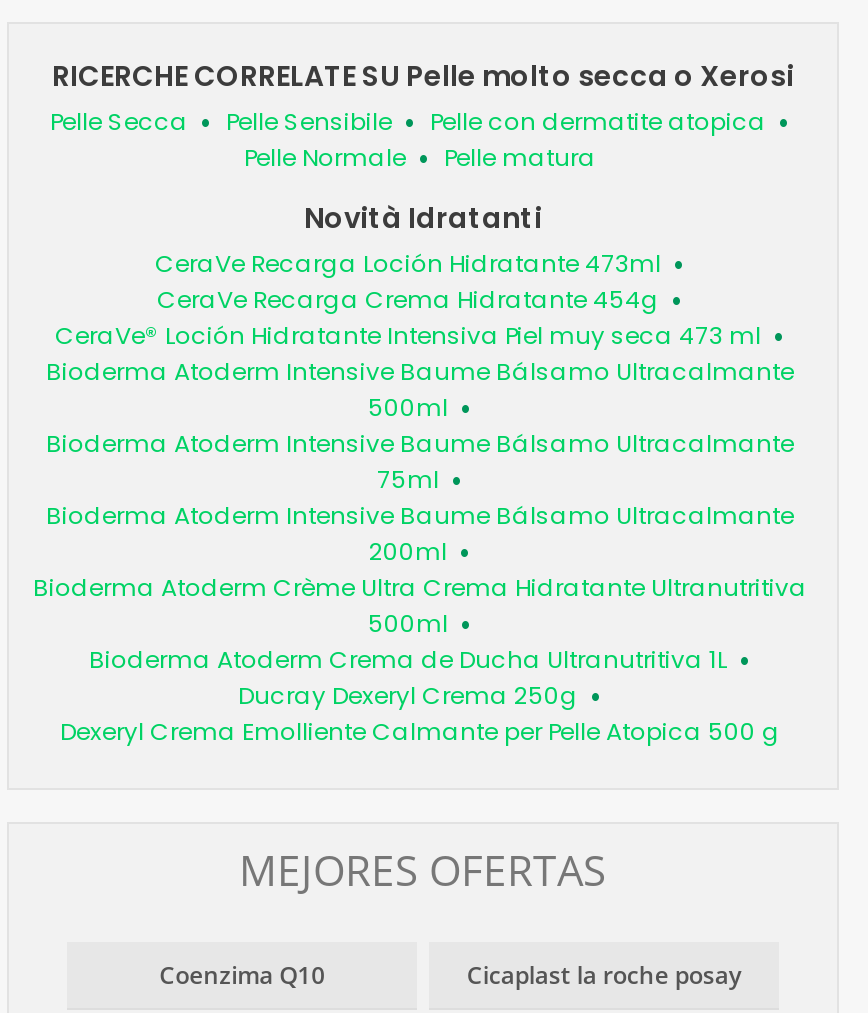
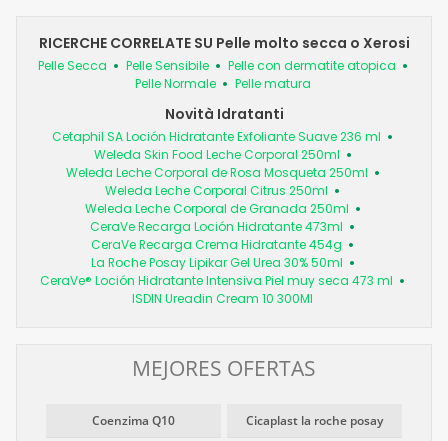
none -> [52,128,381,217] Cetaphil SA Loción Hidratante Exfoliante Suave 236 ml | Weleda Skin Food Leche Corporal 250ml | Weleda Leche Corporal de Rosa Mosqueta 250ml | Weleda Leche Corporal Citrus 250ml | Weleda Leche Corporal de Granada 250ml
moved [155,246,661,316] -> [90,218,343,253]: CeraVe Recarga Loción Hidratante 473ml | CeraVe Recarga Crema Hidratante 454g
moved [55,318,761,352] -> [40,272,393,289]: CeraVe® Loción Hidratante Intensiva Piel muy seca 473 ml
none -> [90,254,342,271] La Roche Posay Lipikar Gel Urea 30% 50ml
[33,354,807,748] Bioderma Atoderm Intensive Baume Bálsamo Ultracalmante | 500ml | Bioderma Atoderm Intensive Baume Bálsamo Ultracalmante | 75ml | Bioderma Atoderm Intensive Baume Bálsamo Ultracalmante | 200ml | Bioderma Atoderm Crème Ultra Crema Hidratante Ultranutritiva | 500ml | Bioderma Atoderm Crema de Ducha Ultranutritiva 1L | Ducray Dexeryl Crema 250g | Dexeryl Crema Emolliente Calmante per Pelle Atopica 500 g -> [132,290,313,307] ISDIN Ureadin Cream 10 300Ml

